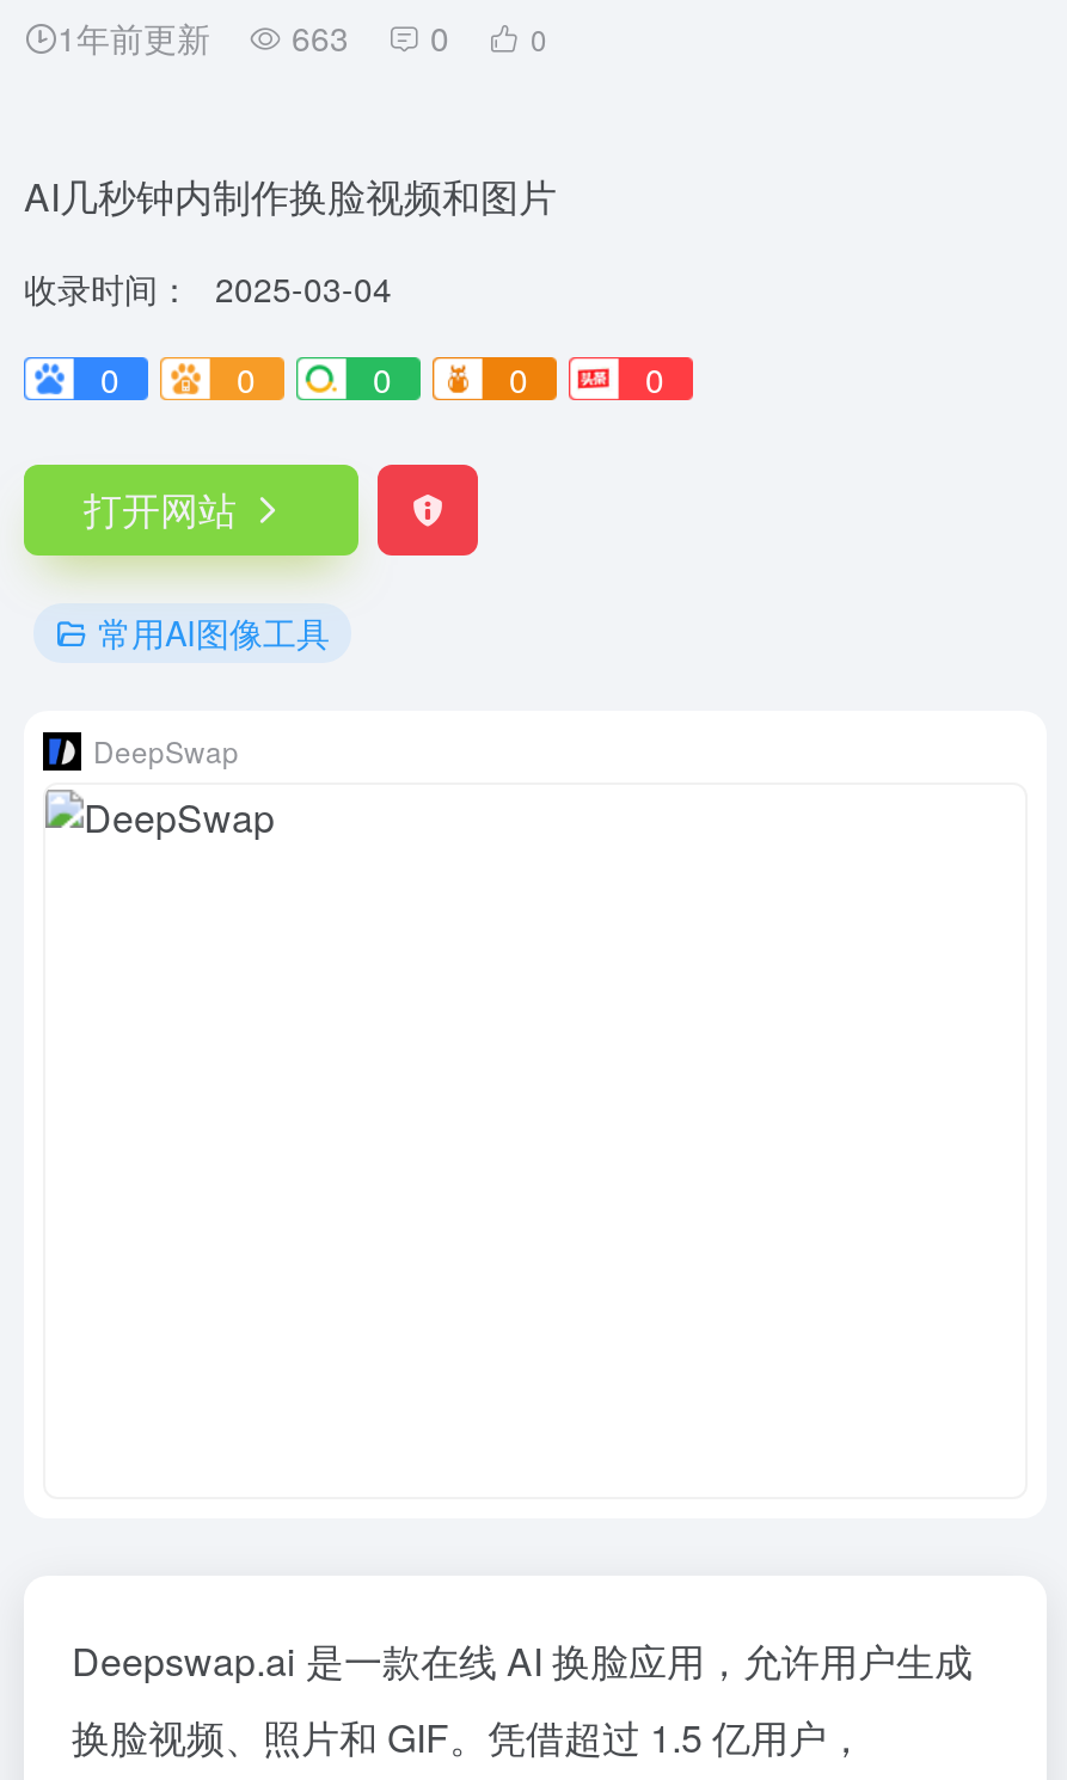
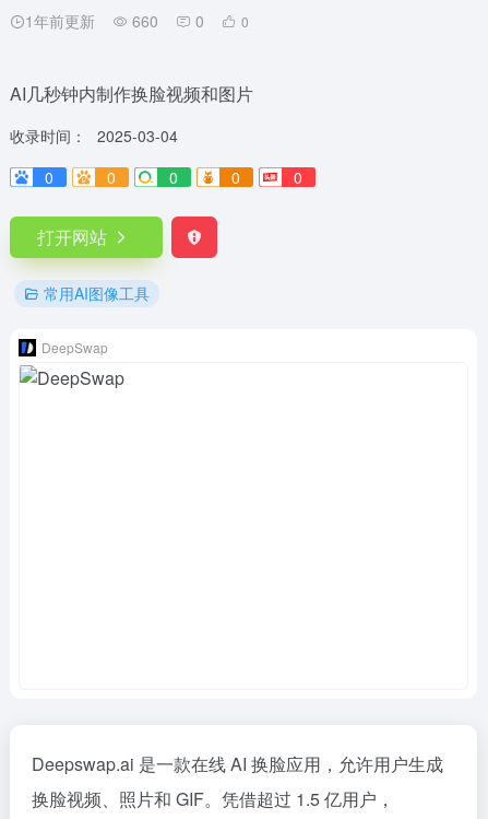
[57,13,547,61] 1年前更新 663 0 0 -> [25,10,249,32] 1年前更新 660 0 0

